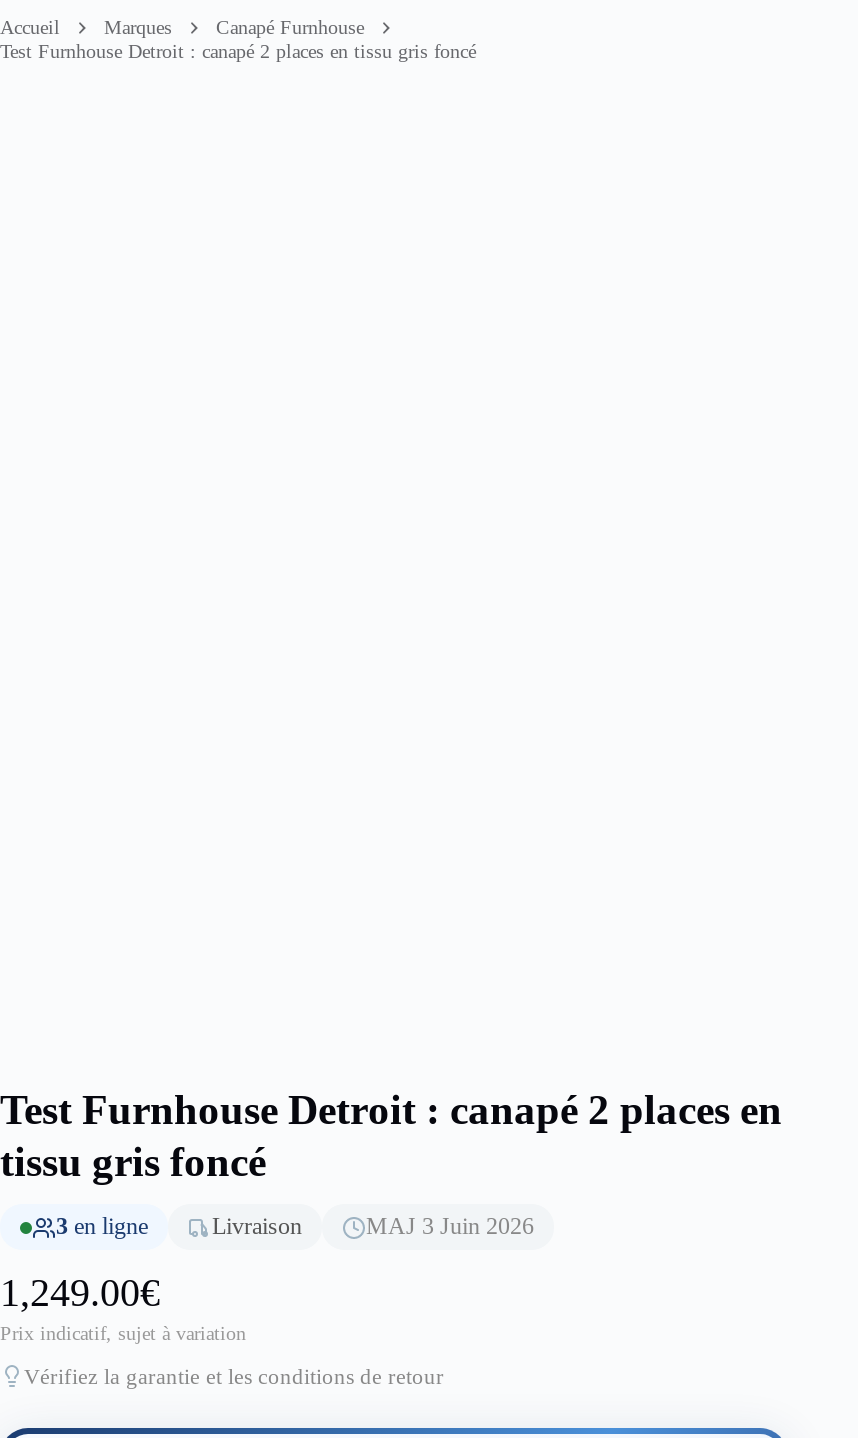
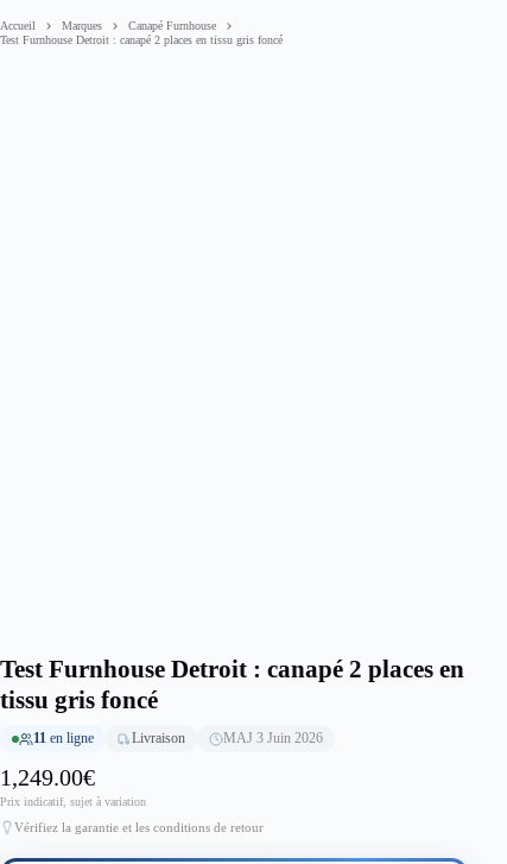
[56,1213,148,1241] 3 en ligne -> [33,730,94,747] 11 en ligne

